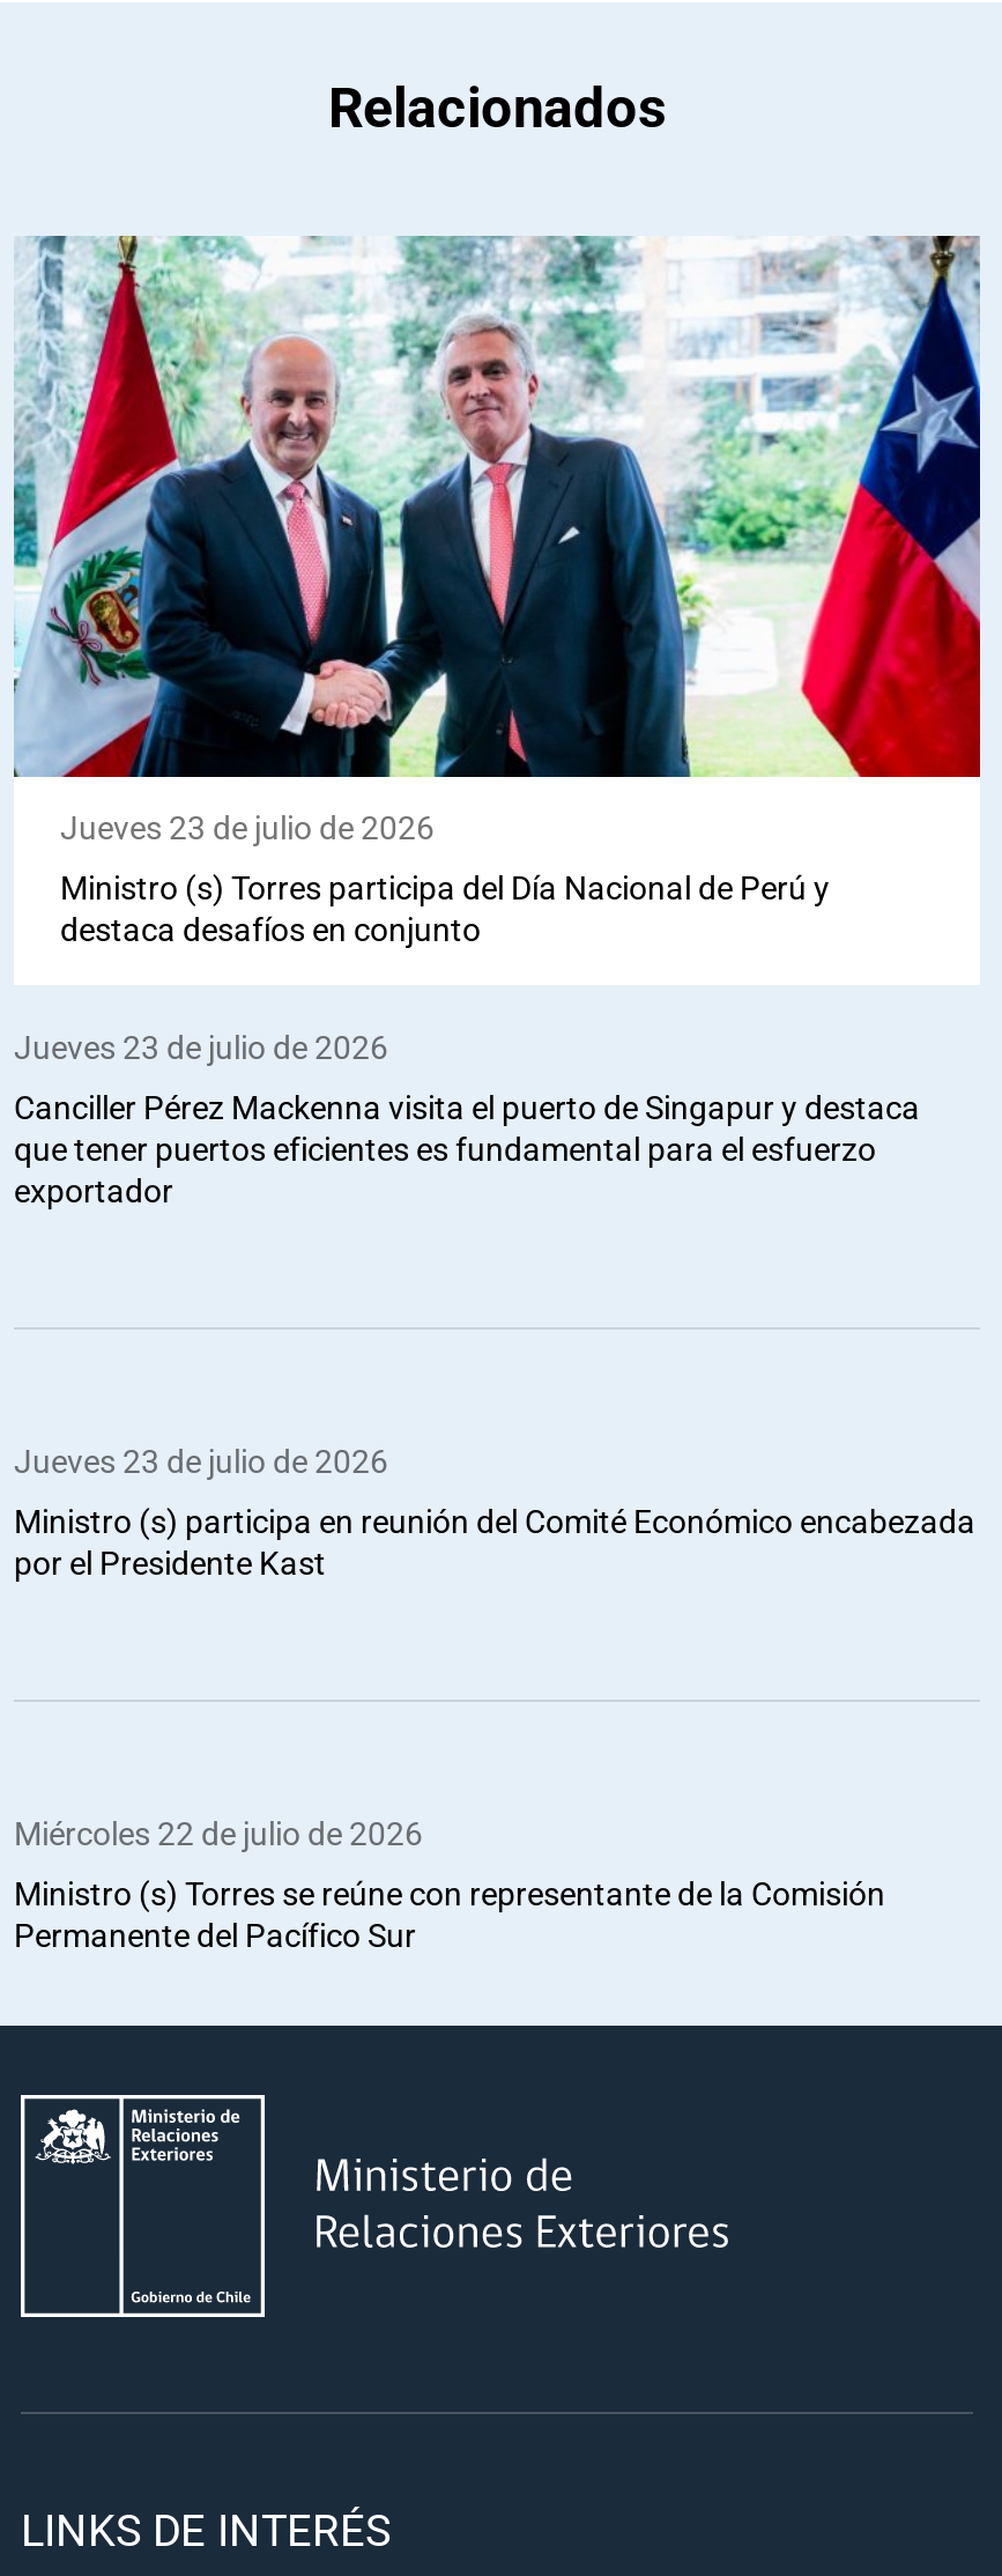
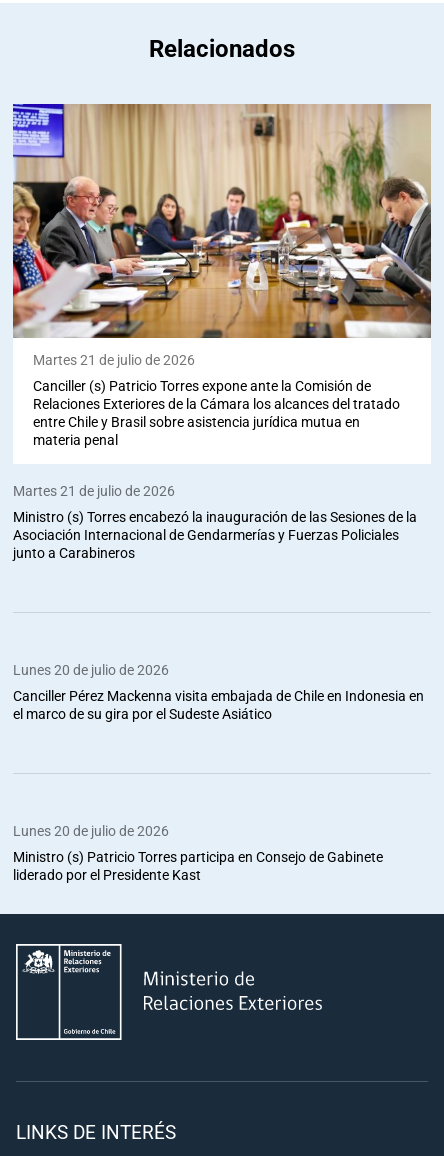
[12,234,982,950] [image] | Jueves 23 de julio de 2026 | Ministro (s) Torres participa del Día Nacional de Perú y | destaca desafíos en conjunto -> [12,103,432,449] [image] | Martes 21 de julio de 2026 | Canciller (s) Patricio Torres expone ante la Comisión de | Relaciones Exteriores de la Cámara los alcances del tratado | entre Chile y Brasil sobre asistencia jurídica mutua en | materia penal
[14,1024,920,1211] Jueves 23 de julio de 2026 | Canciller Pérez Mackenna visita el puerto de Singapur y destaca | que tener puertos eficientes es fundamental para el esfuerzo | exportador -> [13,481,417,562] Martes 21 de julio de 2026 | Ministro (s) Torres encabezó la inauguración de las Sesiones de la | Asociación Internacional de Gendarmerías y Fuerzas Policiales | junto a Carabineros
[14,1438,975,1584] Jueves 23 de julio de 2026 | Ministro (s) participa en reunión del Comité Económico encabezada | por el Presidente Kast -> [13,660,424,723] Lunes 20 de julio de 2026 | Canciller Pérez Mackenna visita embajada de Chile en Indonesia en | el marco de su gira por el Sudeste Asiático
[14,1810,885,1956] Miércoles 22 de julio de 2026 | Ministro (s) Torres se reúne con representante de la Comisión | Permanente del Pacífico Sur -> [13,821,383,884] Lunes 20 de julio de 2026 | Ministro (s) Patricio Torres participa en Consejo de Gabinete | liderado por el Presidente Kast

